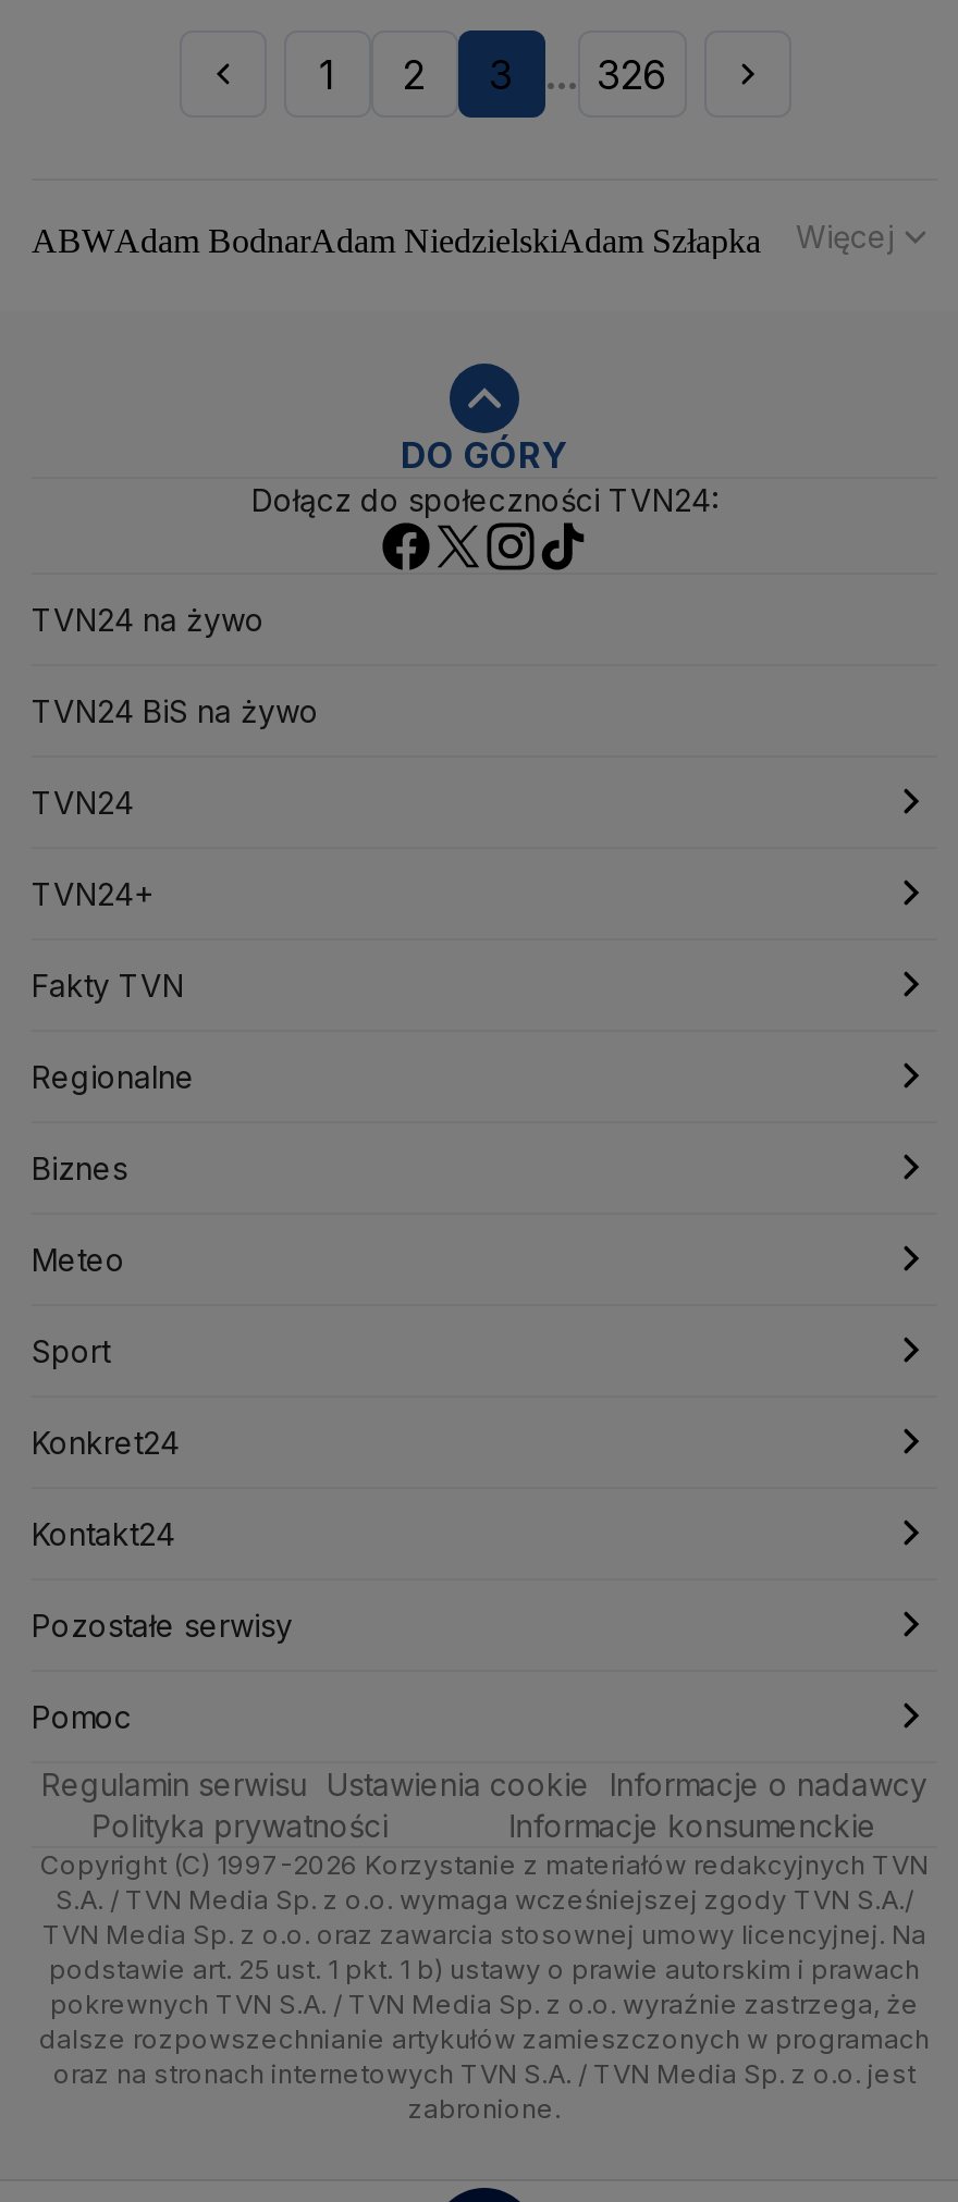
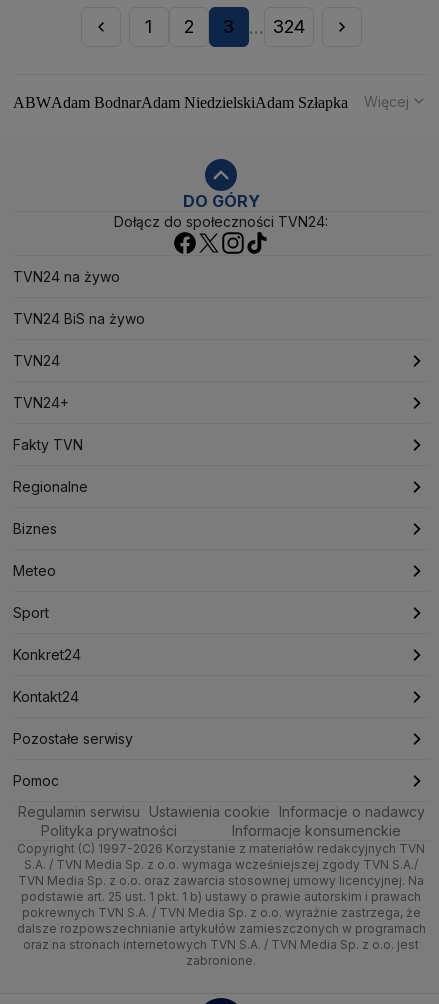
[544,51,666,98] ... 326 -> [248,16,304,37] ... 324

